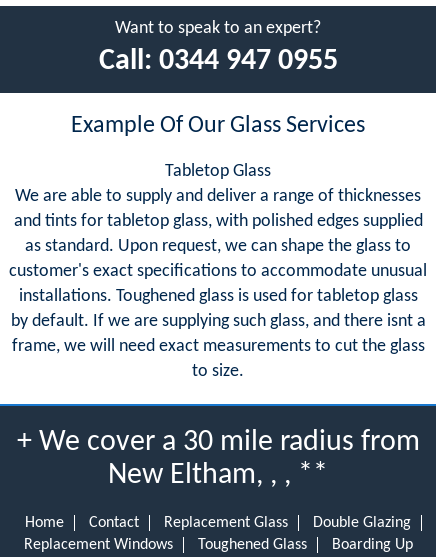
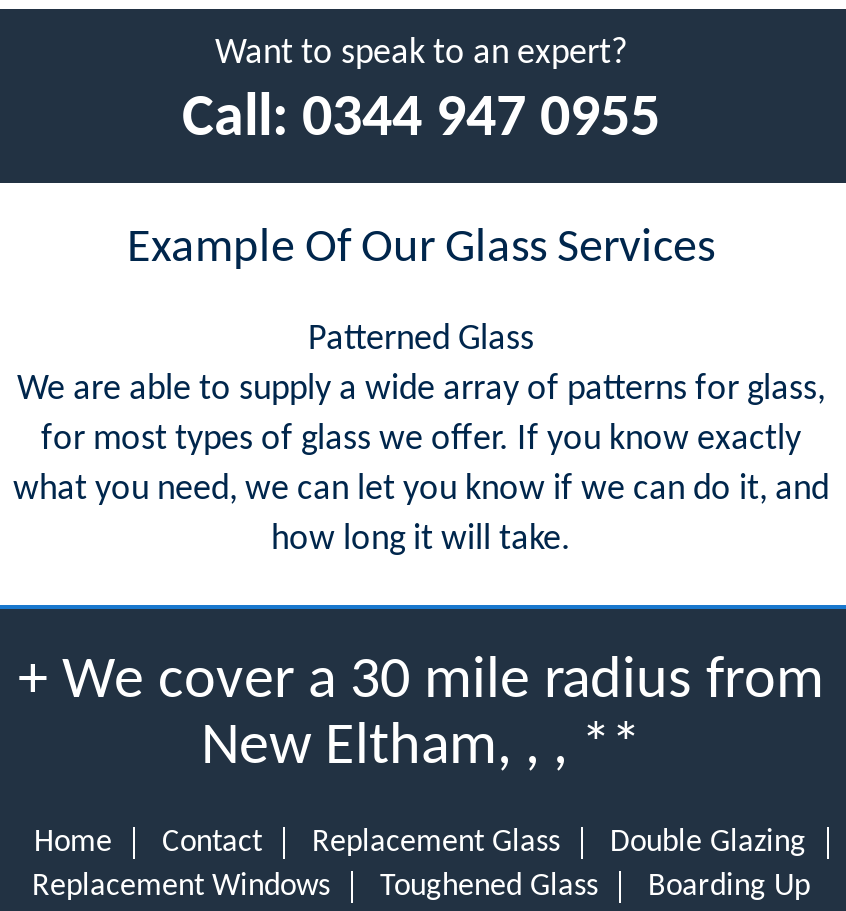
[9,161,427,380] Tabletop Glass | We are able to supply and deliver a range of thicknesses | and tints for tabletop glass, with polished edges supplied | as standard. Upon request, we can shape the glass to | customer's exact specifications to accommodate unusual | installations. Toughened glass is used for tabletop glass | by default. If we are supplying such glass, and there isnt a | frame, we will need exact measurements to cut the glass | to size. -> [13,320,829,558] Patterned Glass | We are able to supply a wide array of patterns for glass, | for most types of glass we offer. If you know exactly | what you need, we can let you know if we can do it, and | how long it will take.

